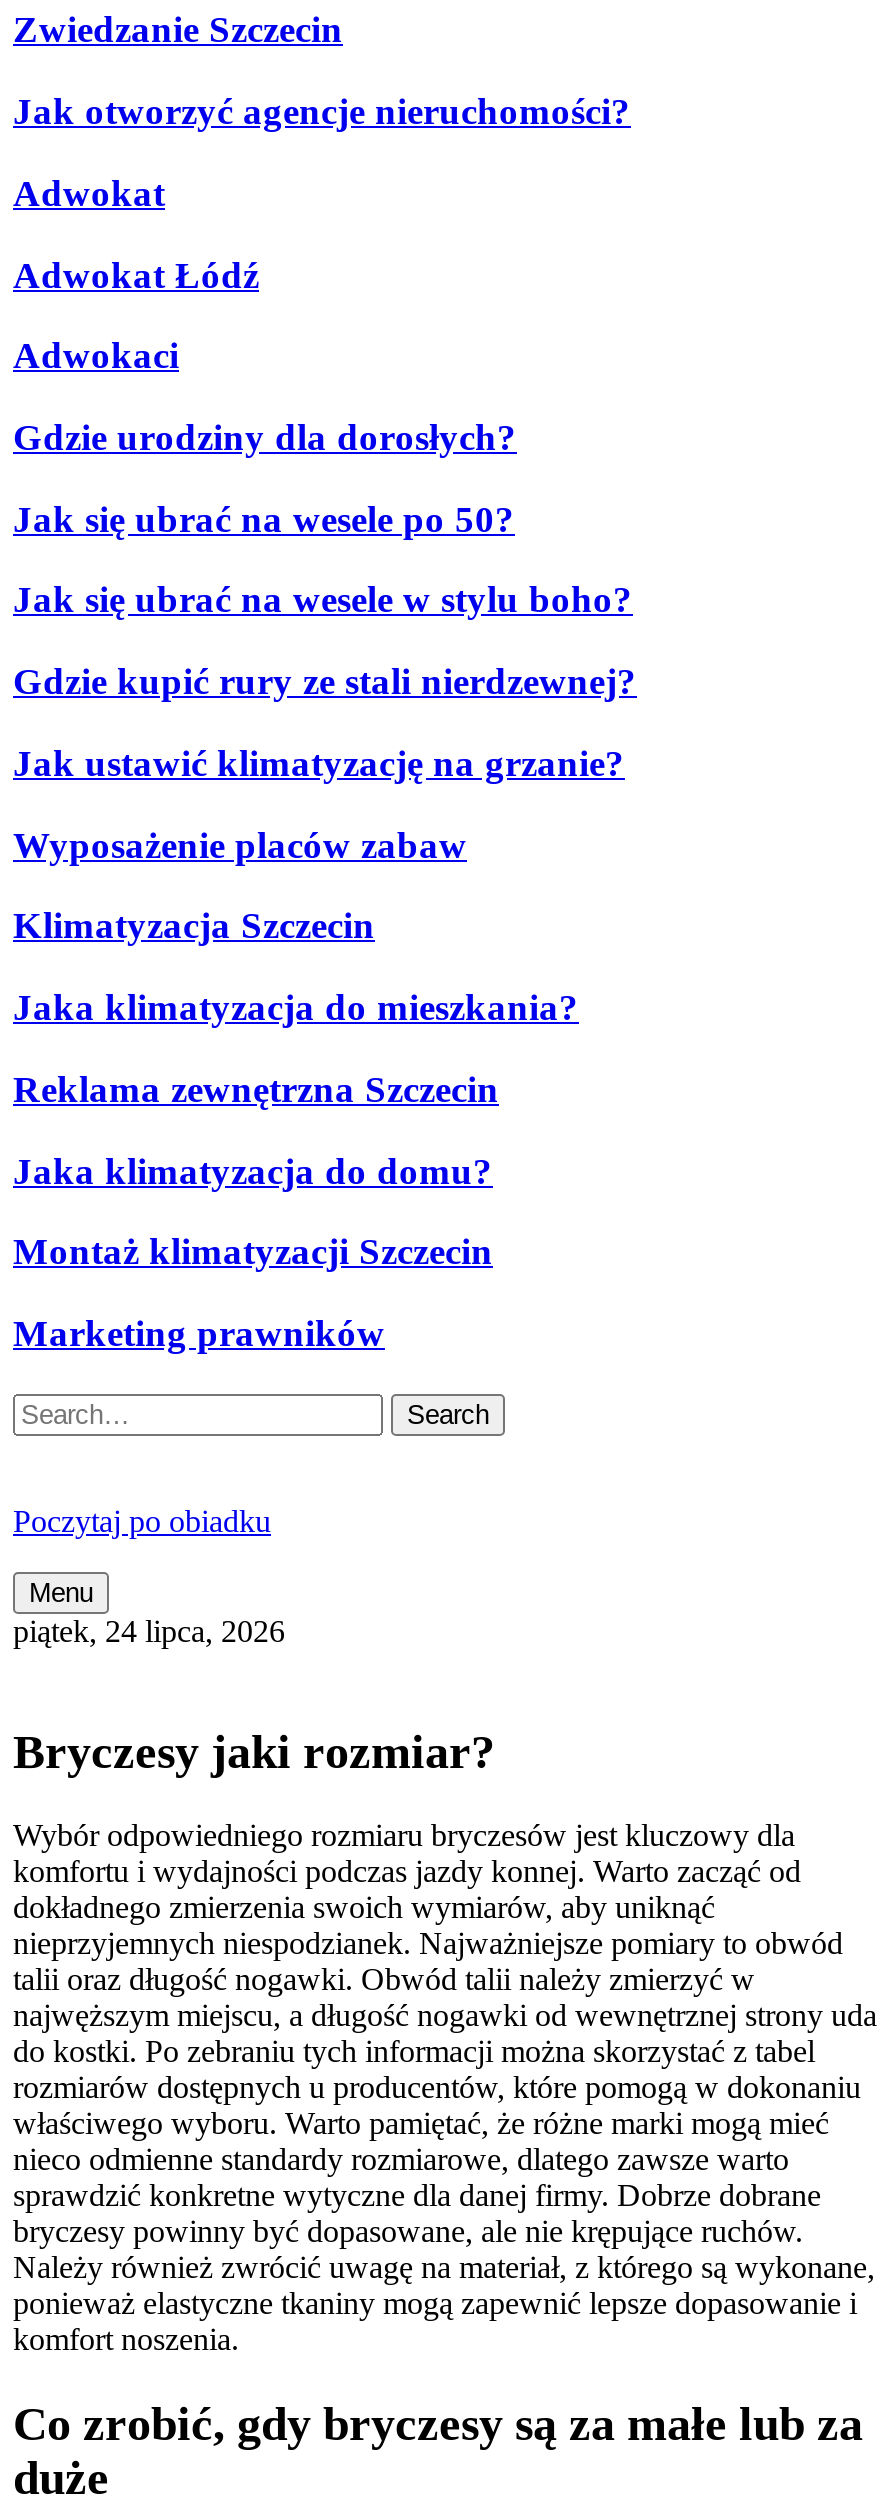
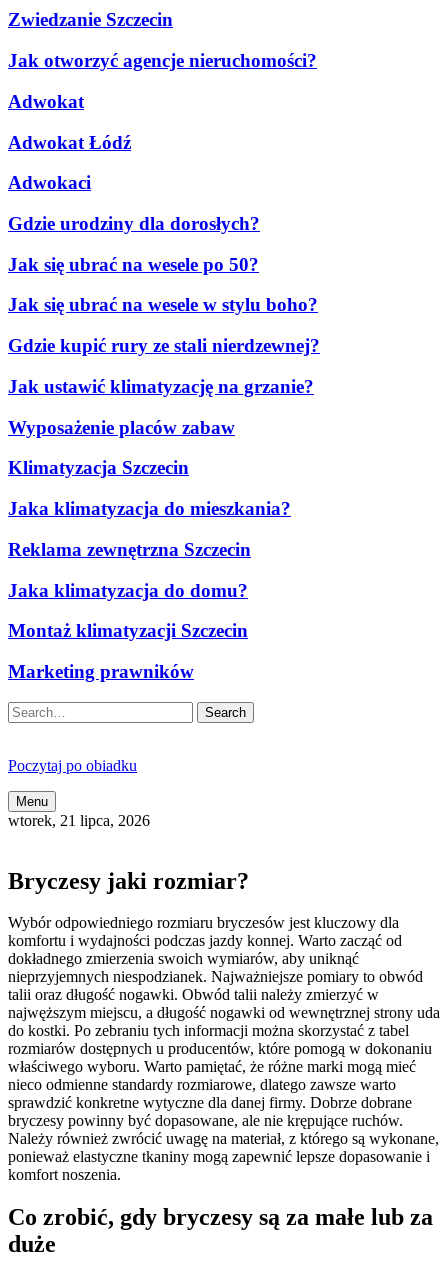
[13,1613,285,1647] piątek, 24 lipca, 2026 -> [8,812,150,829] wtorek, 21 lipca, 2026

